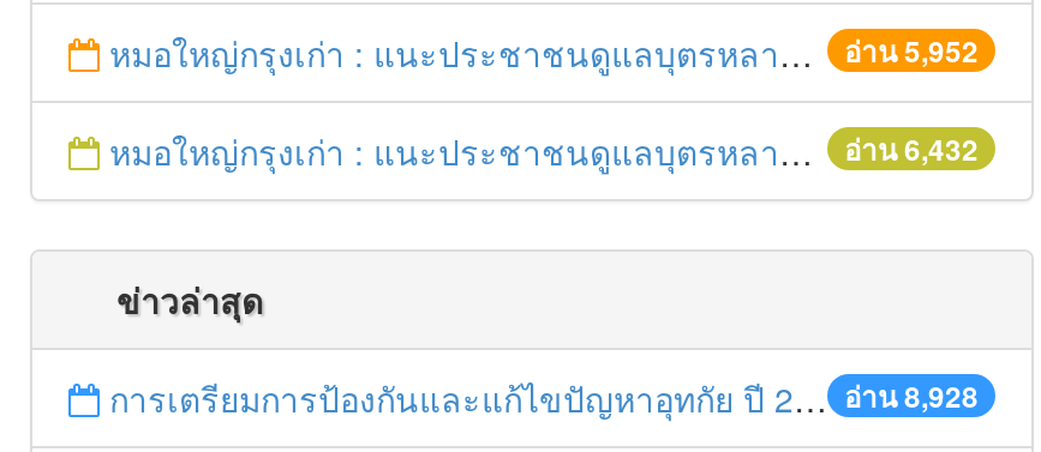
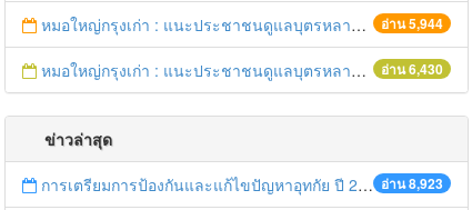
[844,29,979,72] อ่าน 5,952 -> [381,13,443,33] อ่าน 5,944
[844,127,979,170] อ่าน 6,432 -> [381,59,443,79] อ่าน 6,430
[844,374,979,417] อ่าน 8,928 -> [381,173,443,193] อ่าน 8,923

